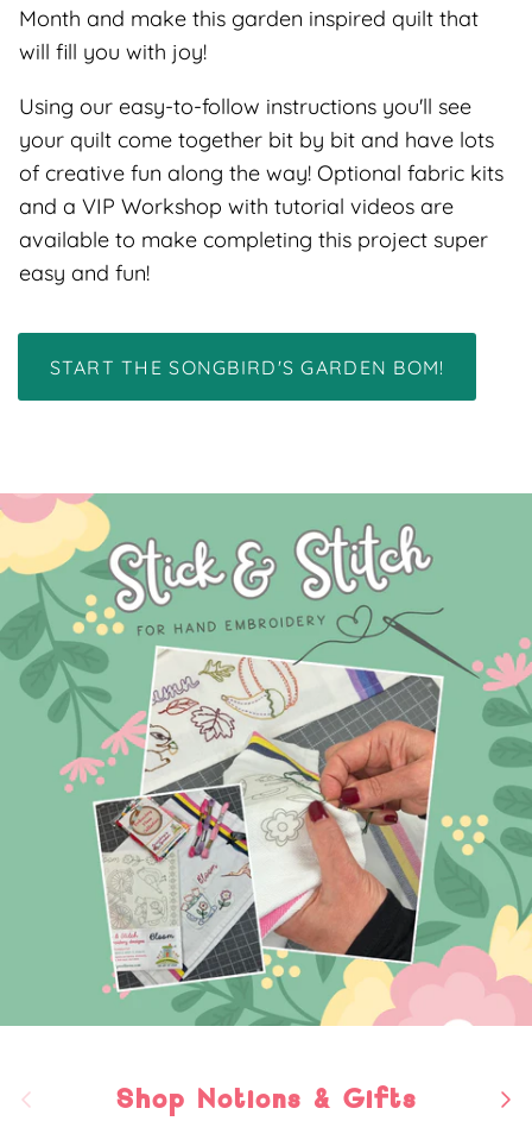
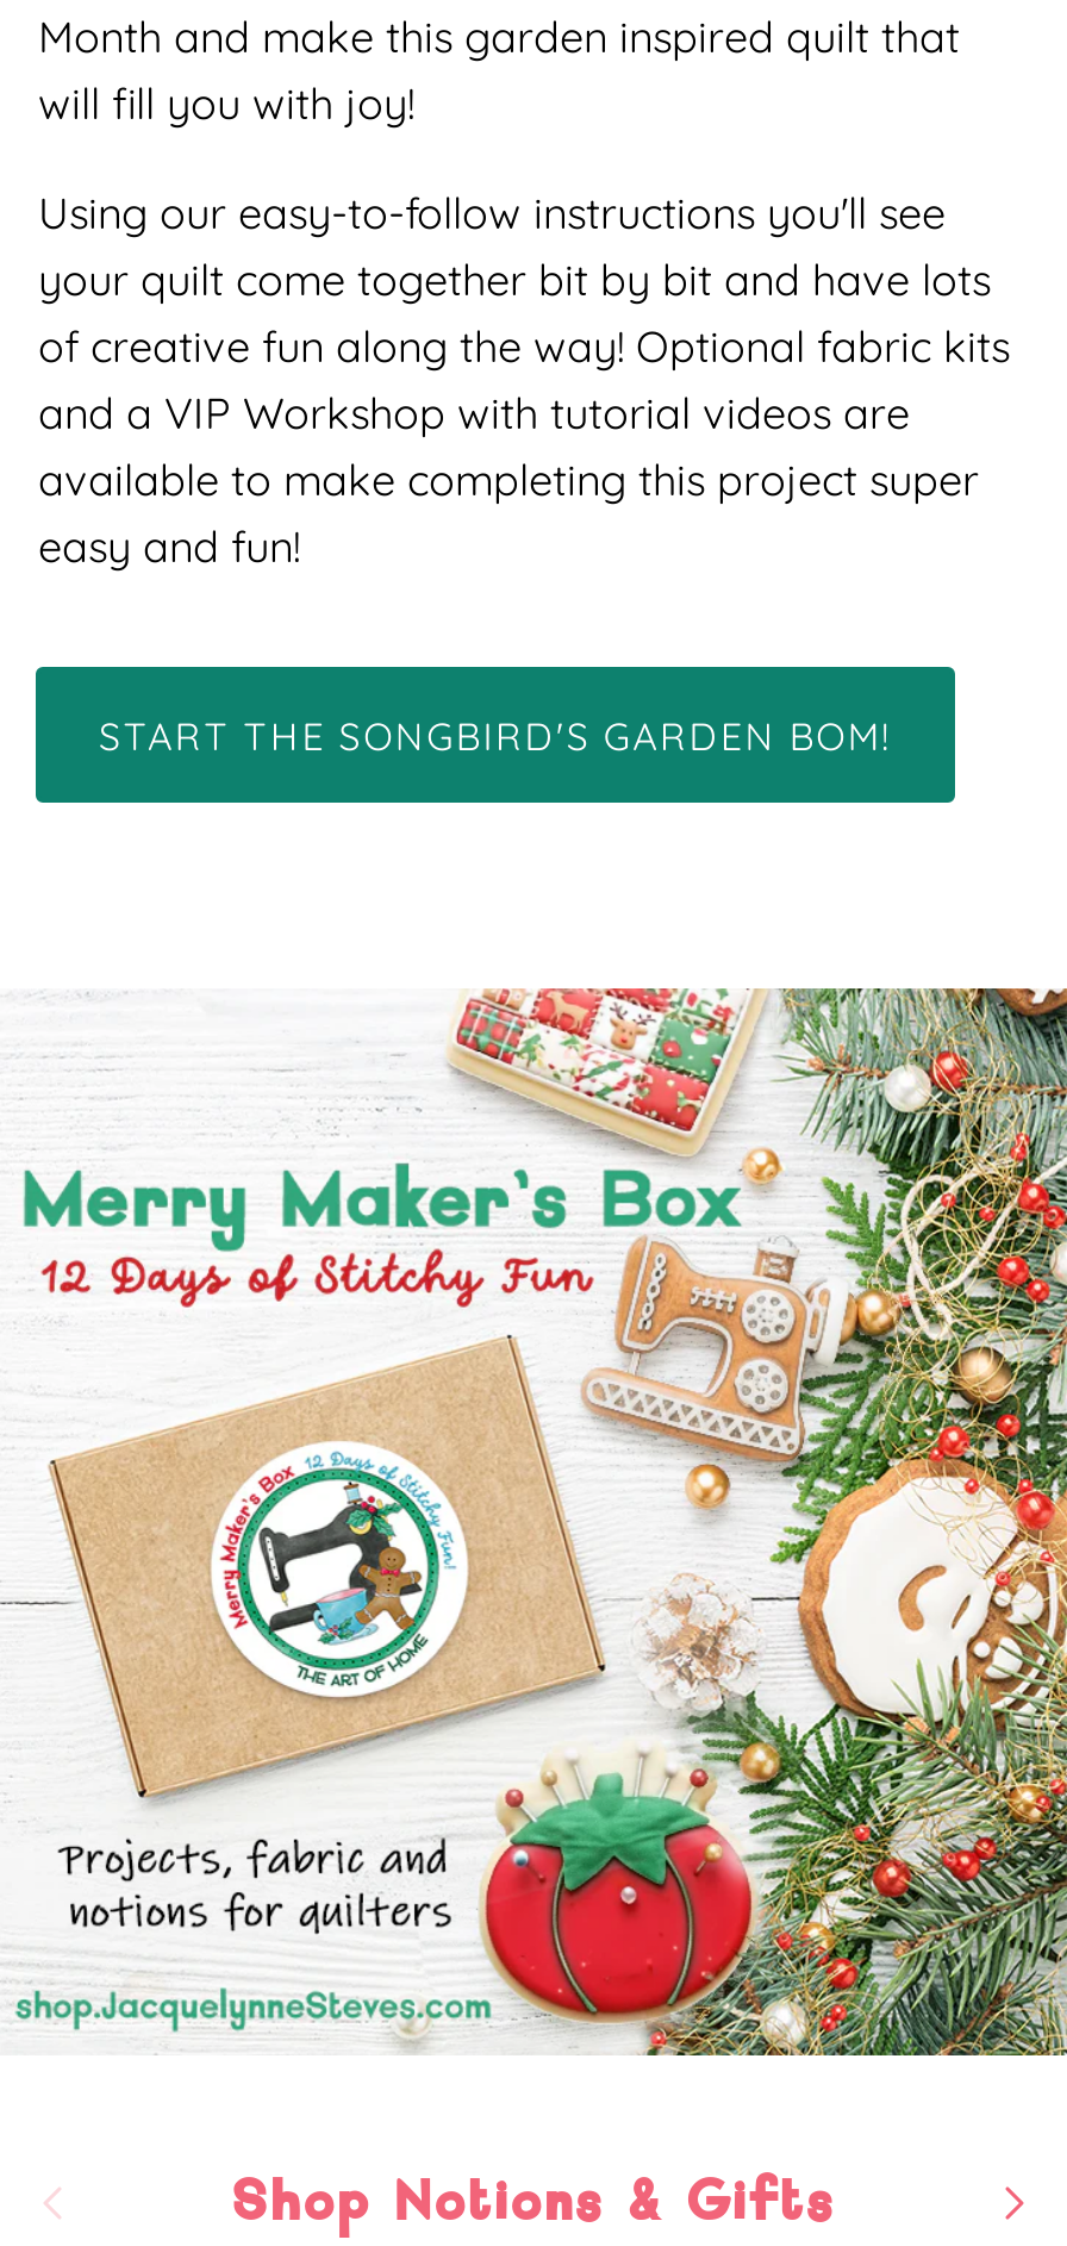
[4,492,528,1027] [image] -> [7,986,1060,2058] [image]

